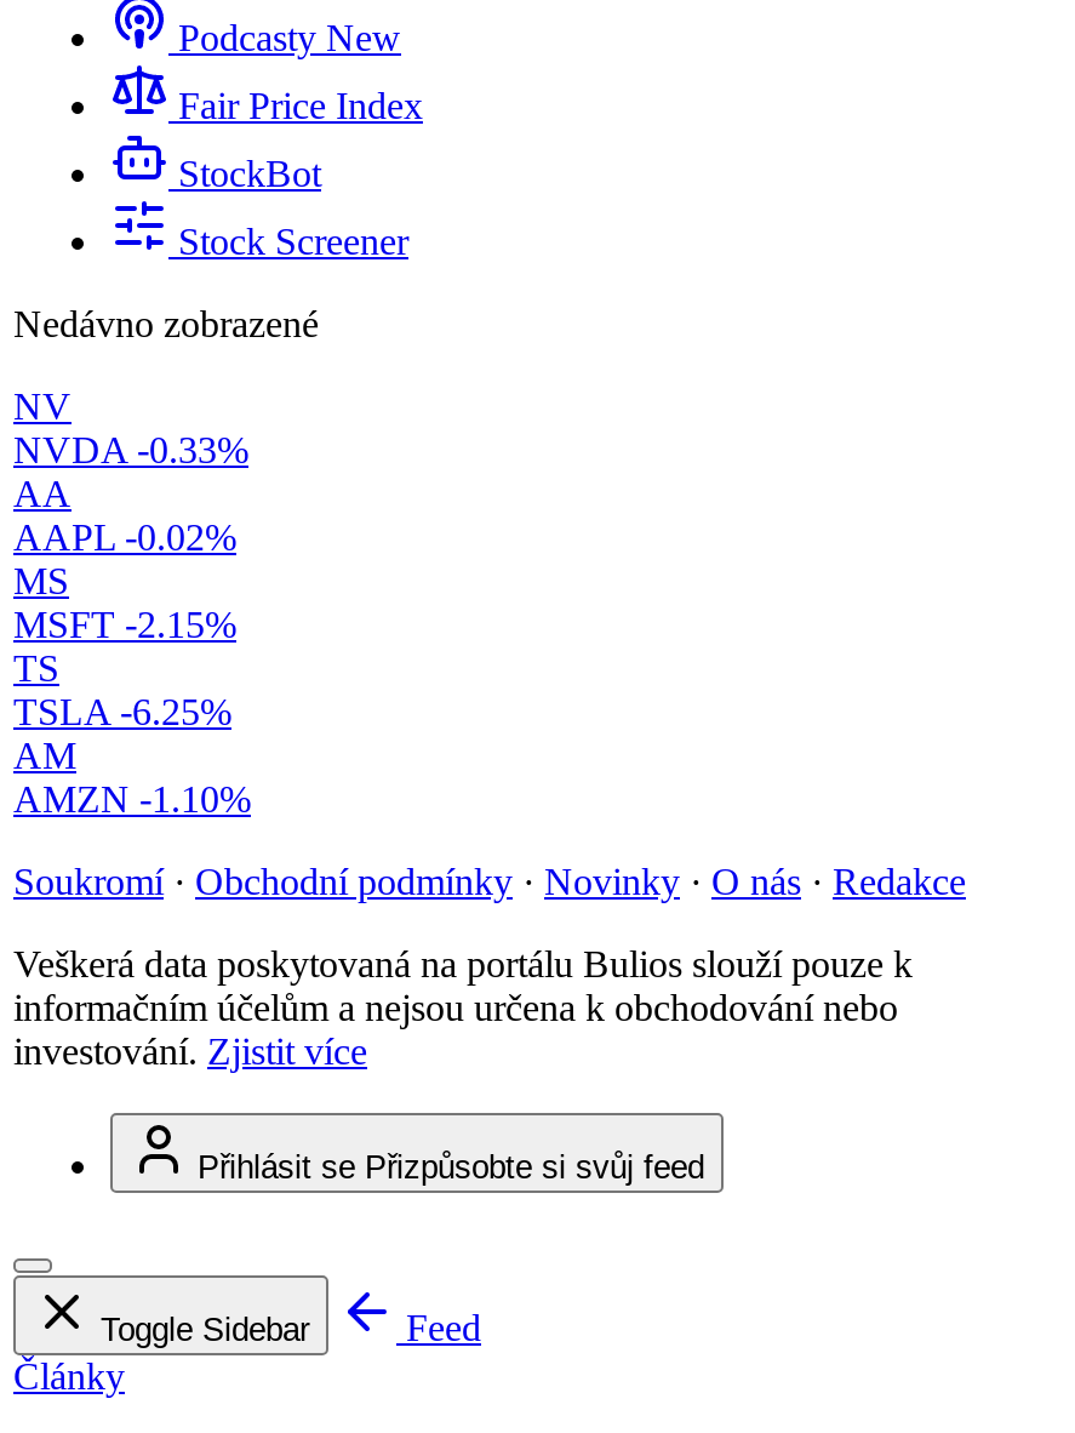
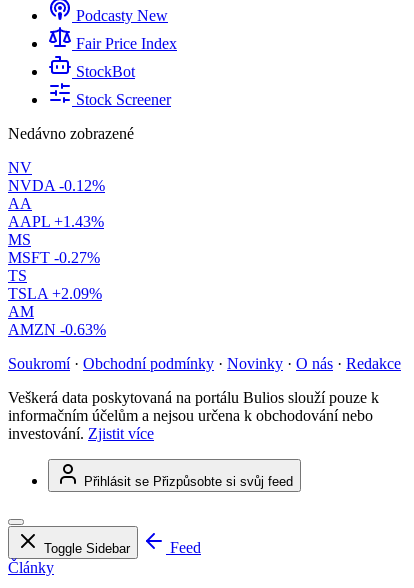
[13,429,248,471] NVDA -0.33% -> [8,177,105,194] NVDA -0.12%
[13,517,236,558] AAPL -0.02% -> [8,213,104,230] AAPL +1.43%
[13,604,236,645] MSFT -2.15% -> [8,249,100,266] MSFT -0.27%
[13,691,231,733] TSLA -6.25% -> [8,285,102,302] TSLA +2.09%
[13,779,251,820] AMZN -1.10% -> [8,321,106,338] AMZN -0.63%

